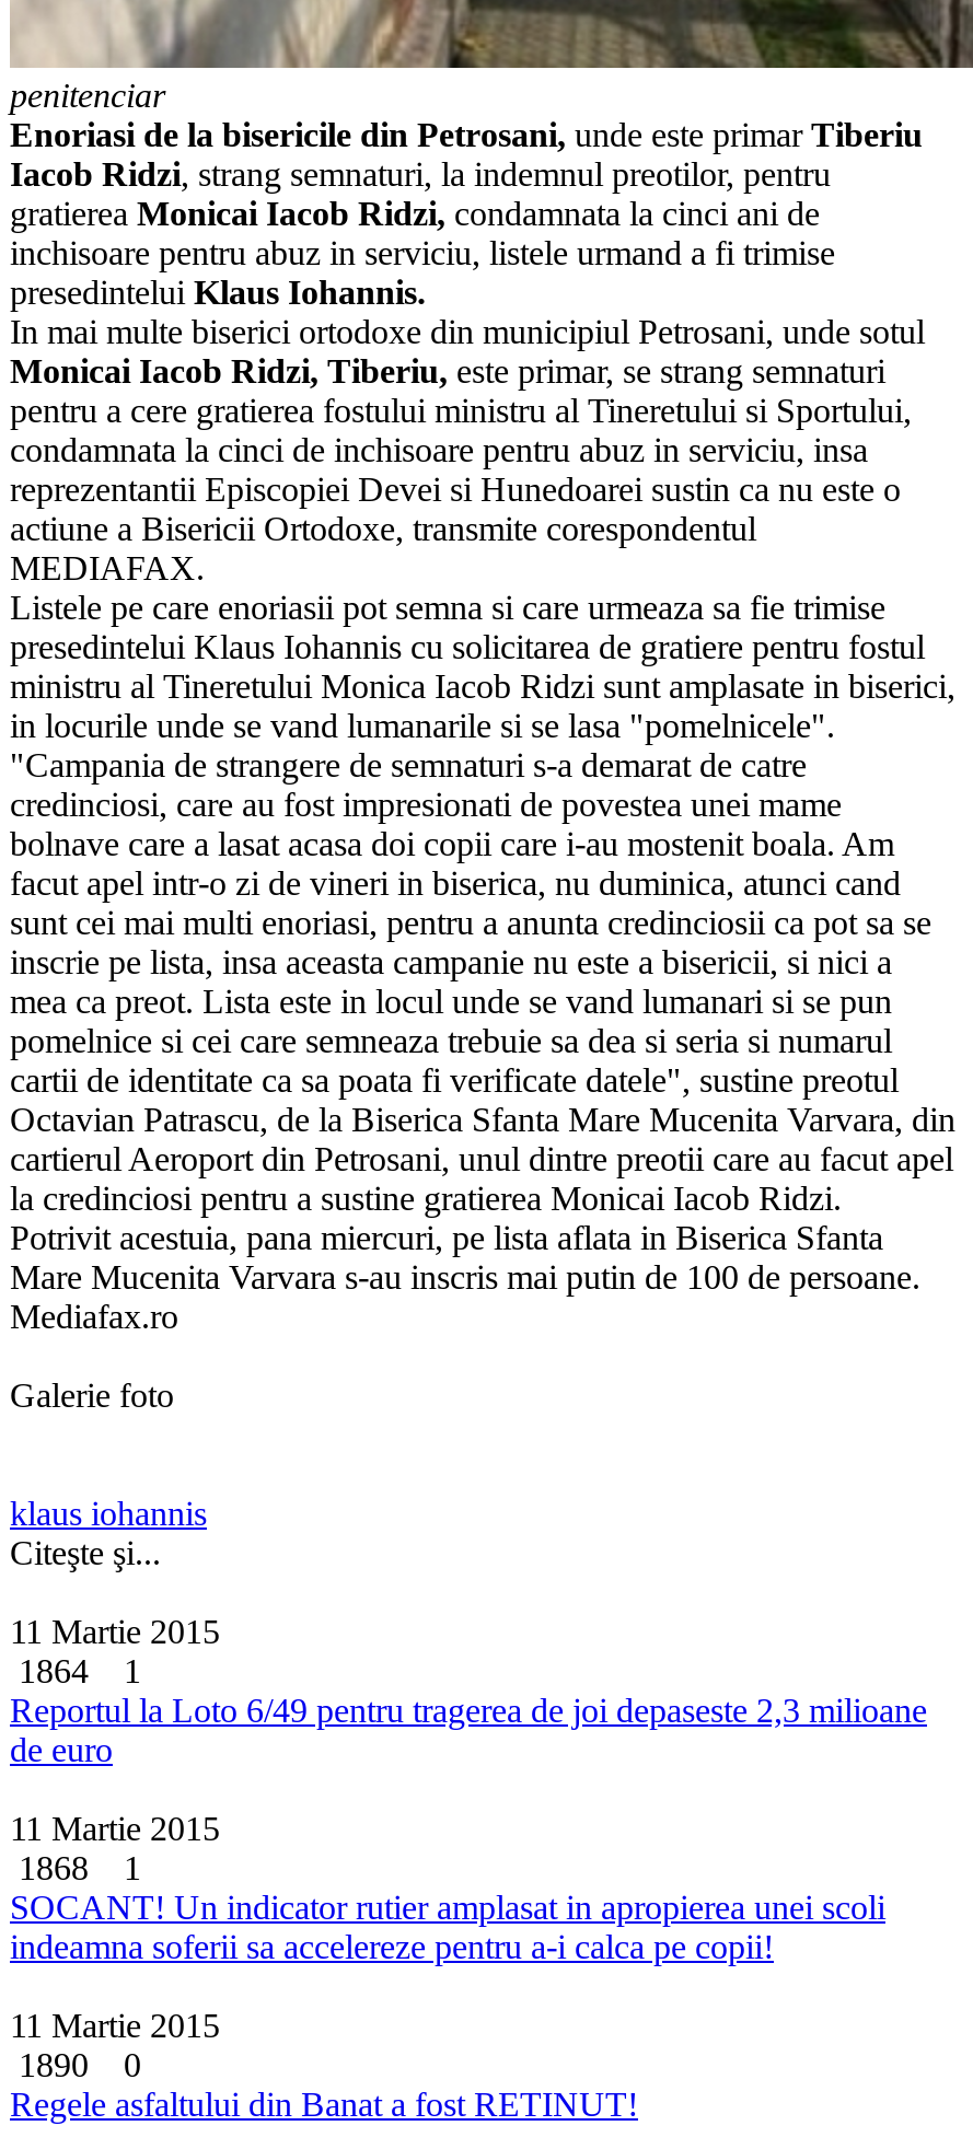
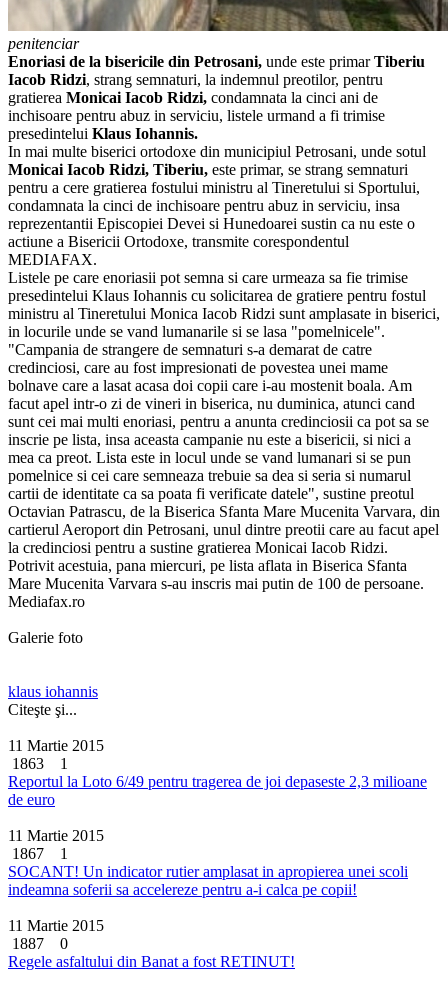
[10,1652,141,1689] 1864 1 -> [8,755,68,772] 1863 1
[10,1849,141,1886] 1868 1 -> [8,845,68,862] 1867 1
[10,2046,141,2083] 1890 0 -> [8,935,68,952] 1887 0

